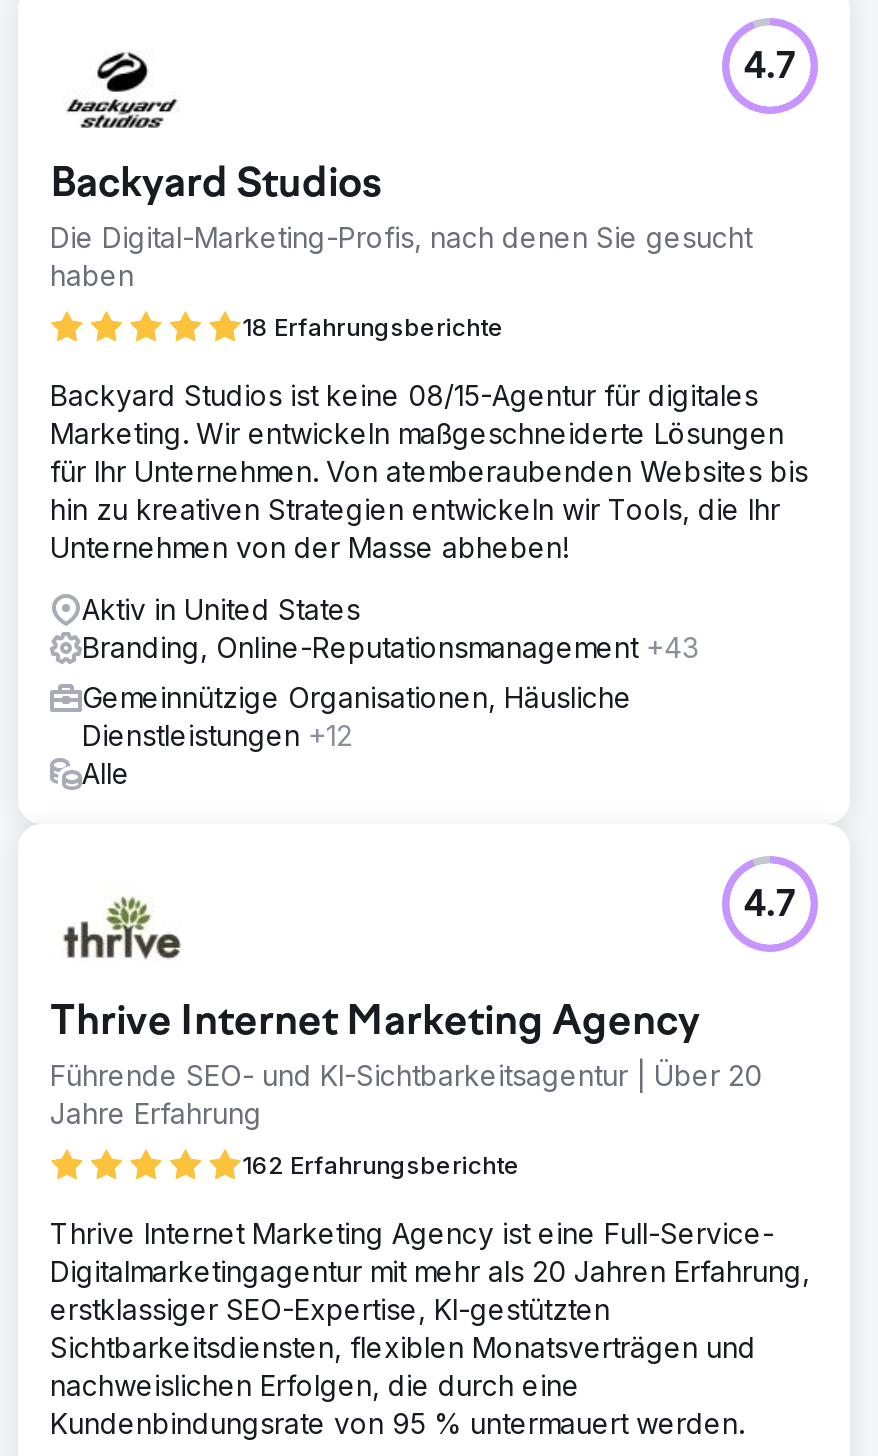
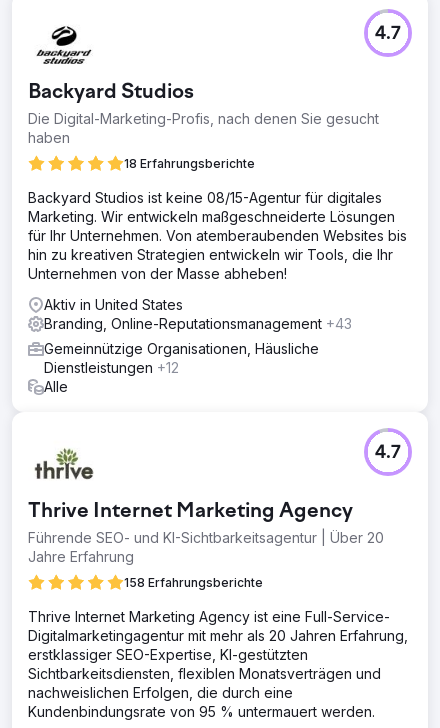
[242,1149,520,1179] 162 Erfahrungsberichte -> [124,575,263,590] 158 Erfahrungsberichte

